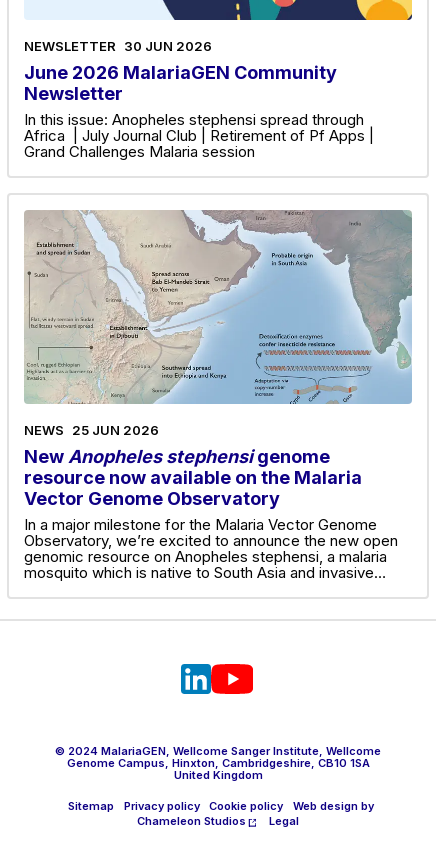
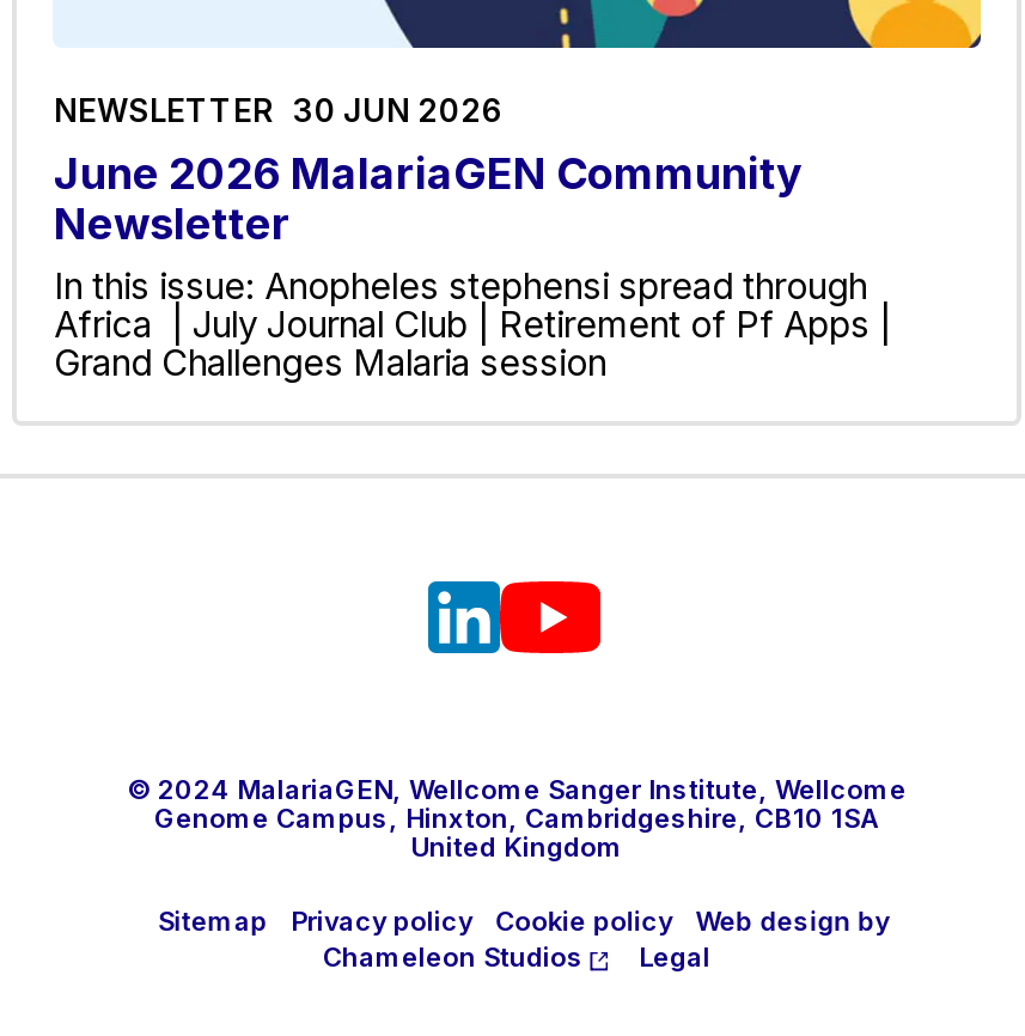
[24,209,413,582] [image] | NEWS 25 JUN 2026 | New Anopheles stephensigenome | resource now available on the Malaria | Vector Genome Observatory | In a major milestone for the Malaria Vector Genome | Observatory, we’re excited to announce the new open | genomic resource on Anopheles stephensi, a malaria | mosquito which is native to South Asia and invasive… -> none

